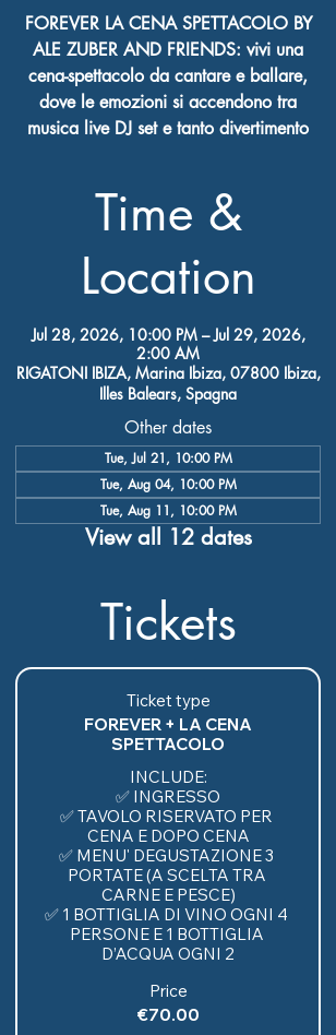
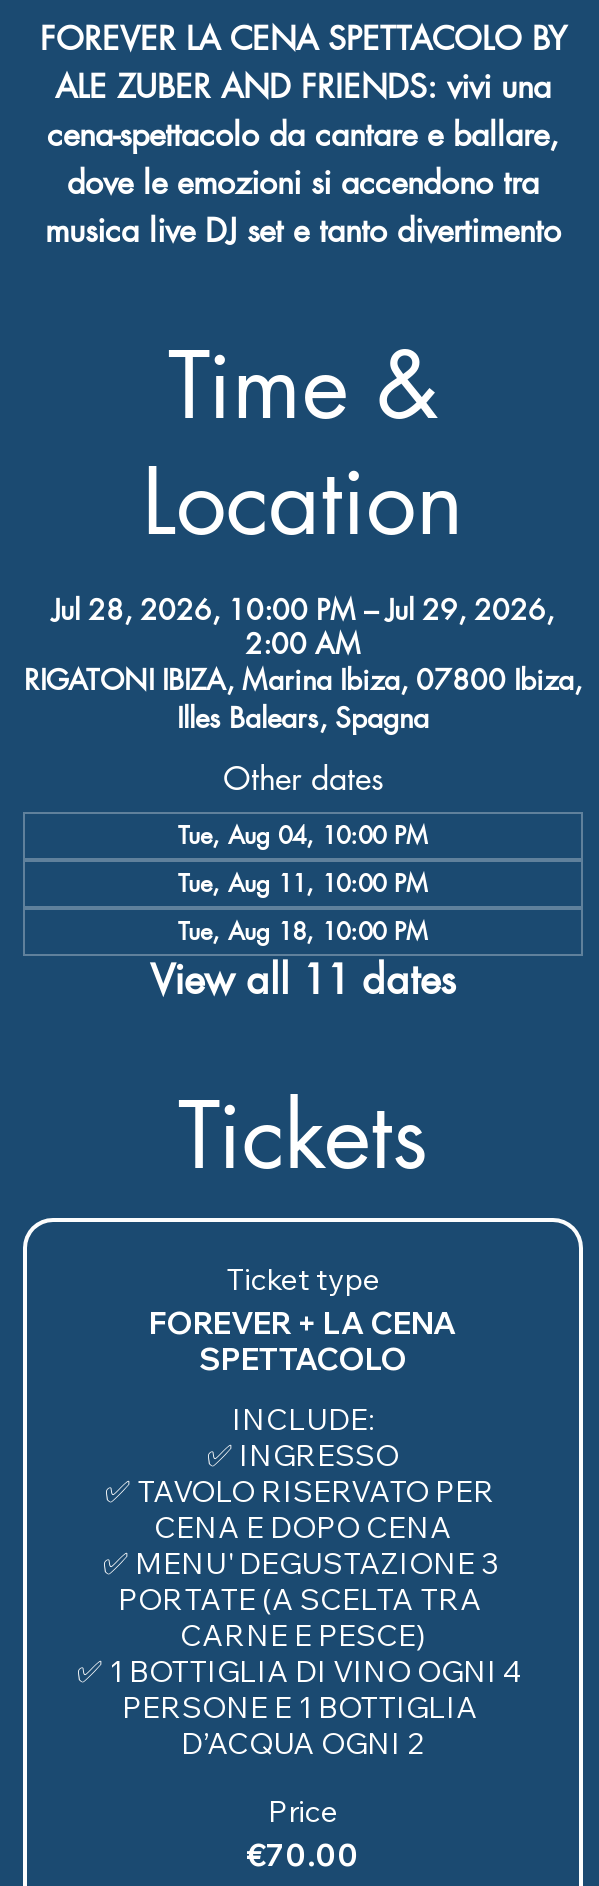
[104,449,232,467] Tue, Jul 21, 10:00 PM -> none
moved [100,475,236,520] -> [178,818,428,900]: Tue, Aug 04, 10:00 PM | Tue, Aug 11, 10:00 PM
[85,523,251,551] View all 12 dates -> [150,914,456,1006] Tue, Aug 18, 10:00 PM | View all 11 dates

